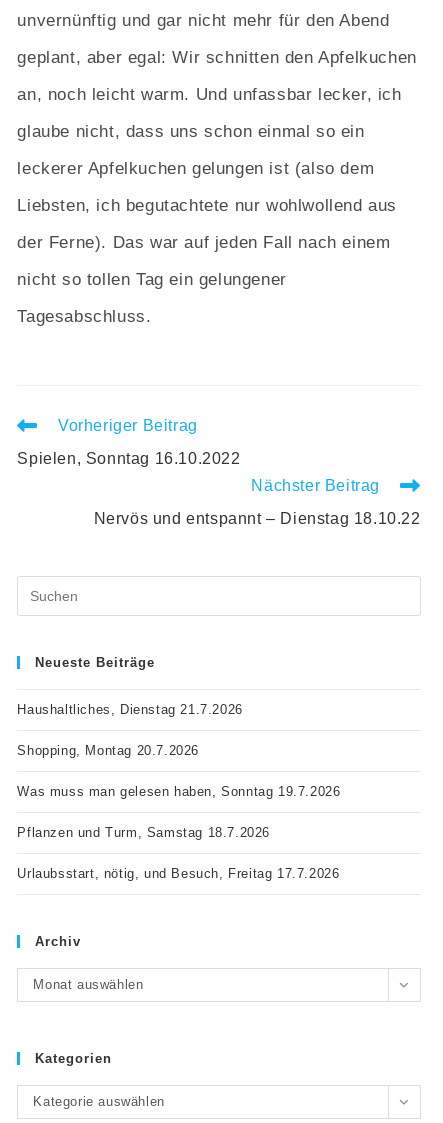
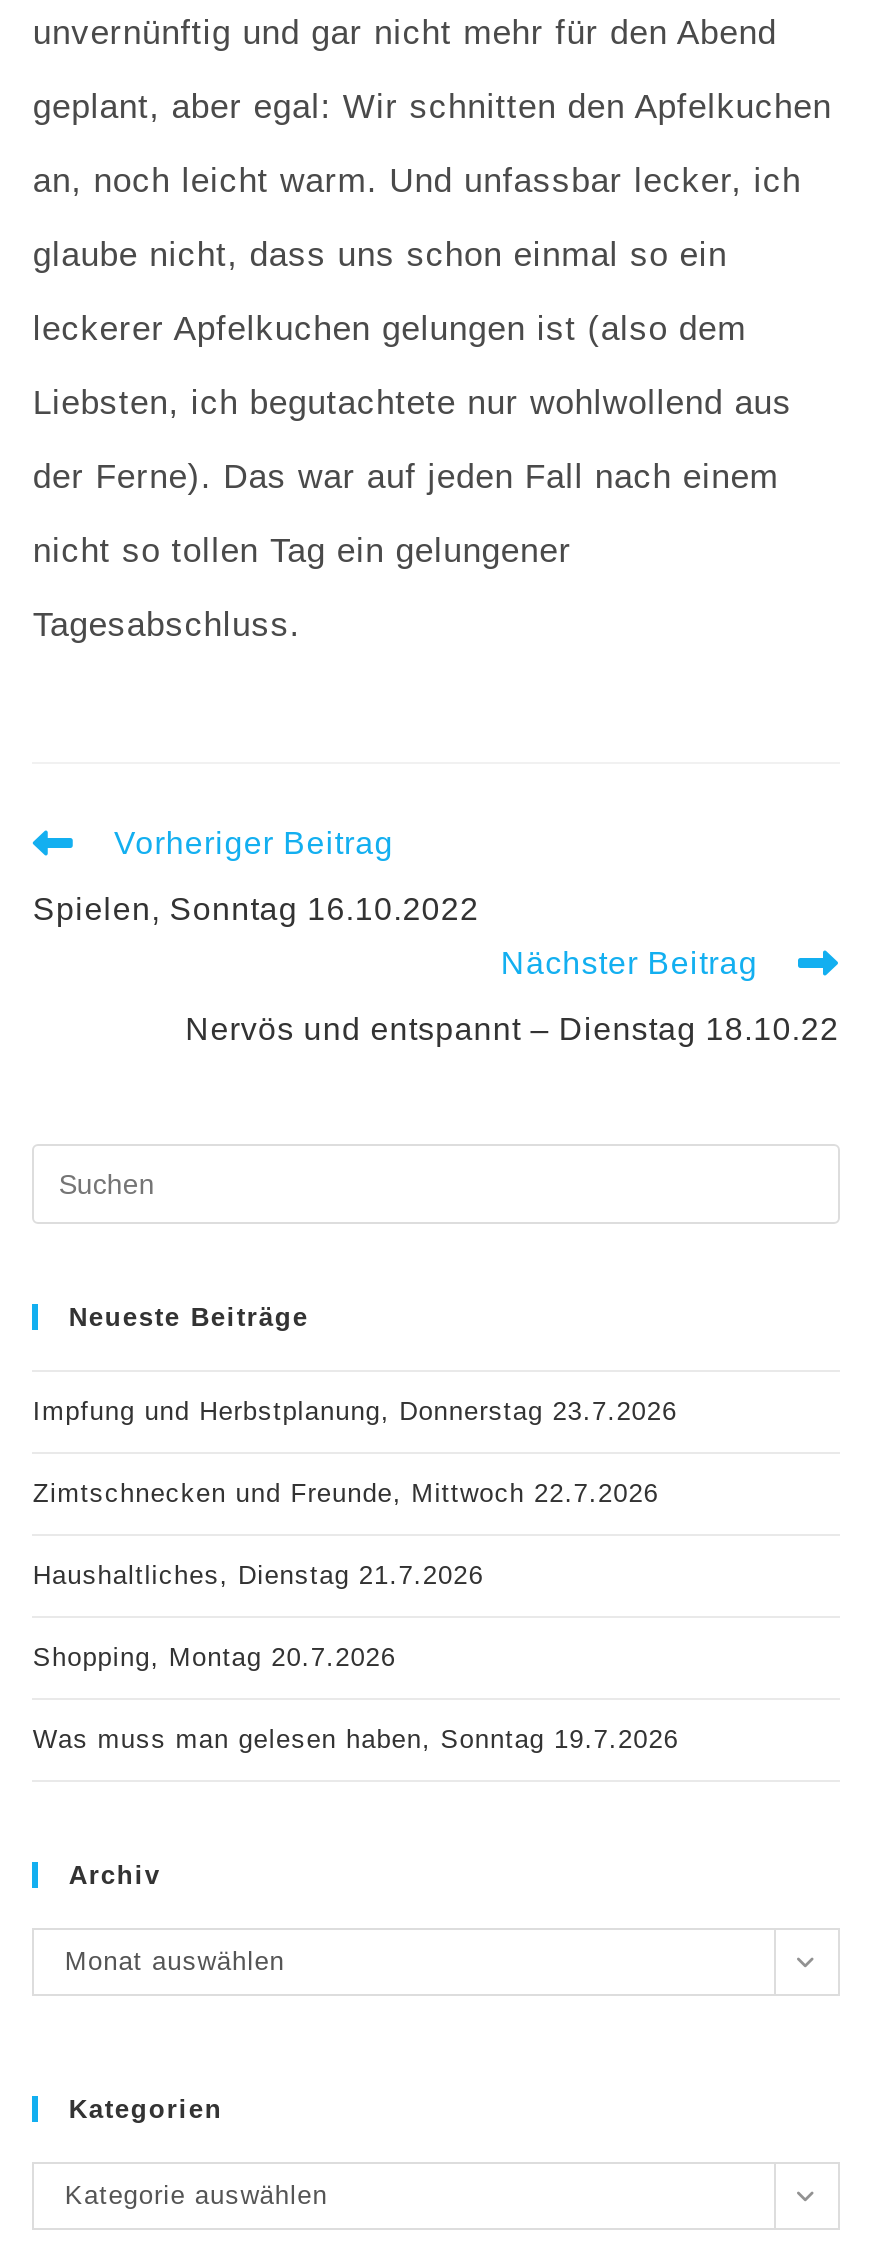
moved [17,702,340,799] -> [33,1560,679,1754]: Haushaltliches, Dienstag 21.7.2026 | Shopping, Montag 20.7.2026 | Was muss man gelesen haben, Sonntag 19.7.2026
none -> [33,1396,677,1508] Impfung und Herbstplanung, Donnerstag 23.7.2026 | Zimtschnecken und Freunde, Mittwoch 22.7.2026
[17,825,339,881] Pflanzen und Turm, Samstag 18.7.2026 | Urlaubsstart, nötig, und Besuch, Freitag 17.7.2026 -> none

